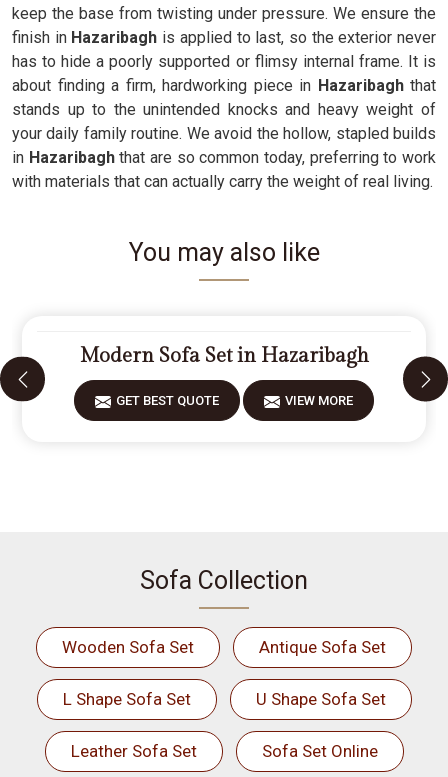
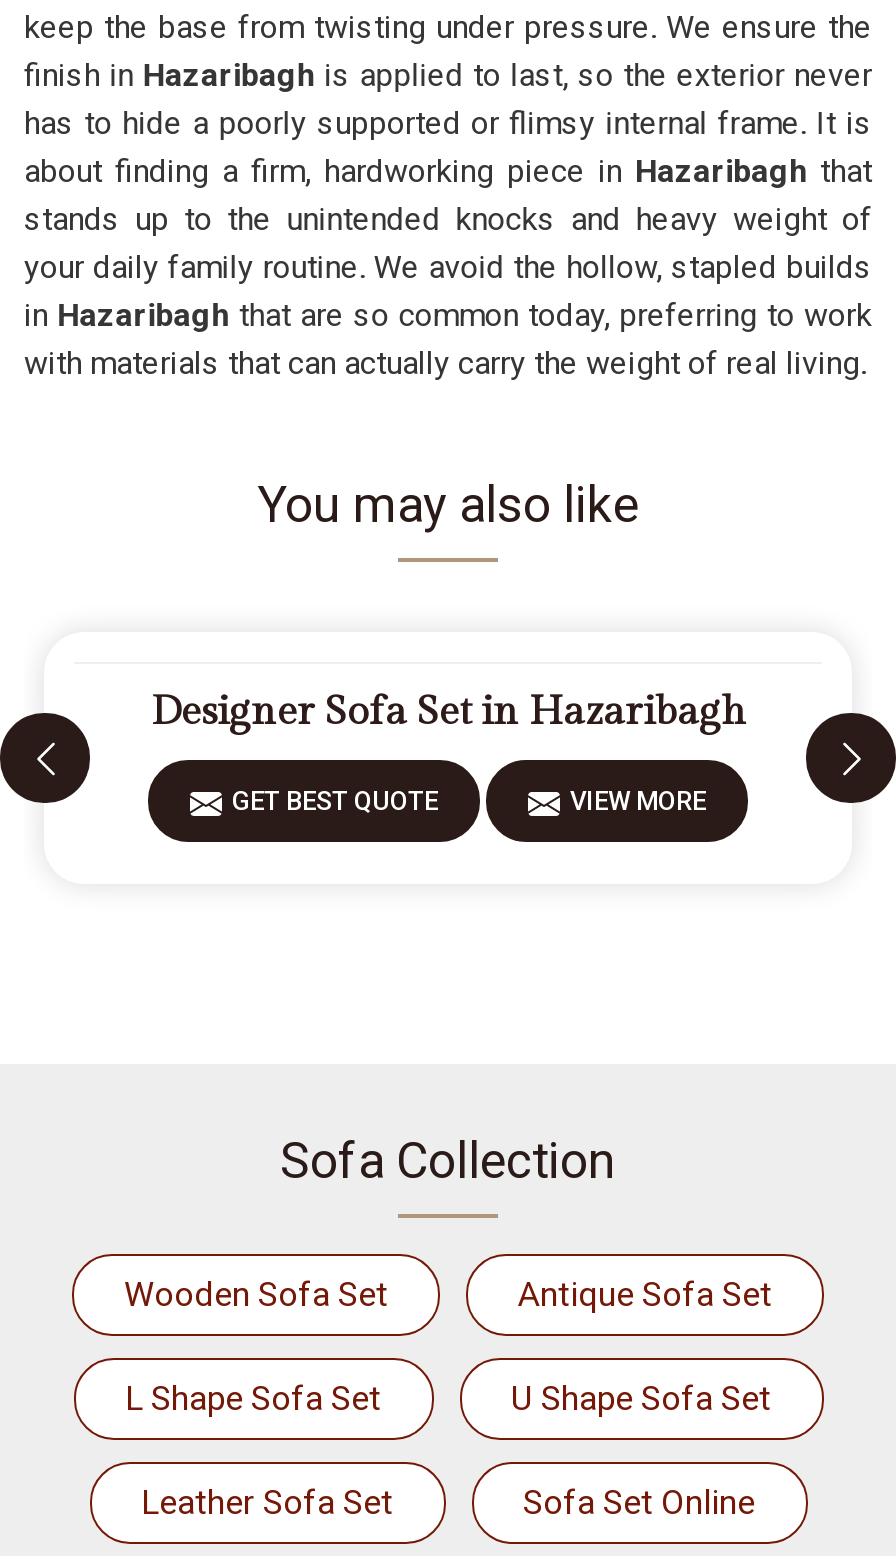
[79,344,368,368] Modern Sofa Set in Hazaribagh -> [151,688,745,736] Designer Sofa Set in Hazaribagh

